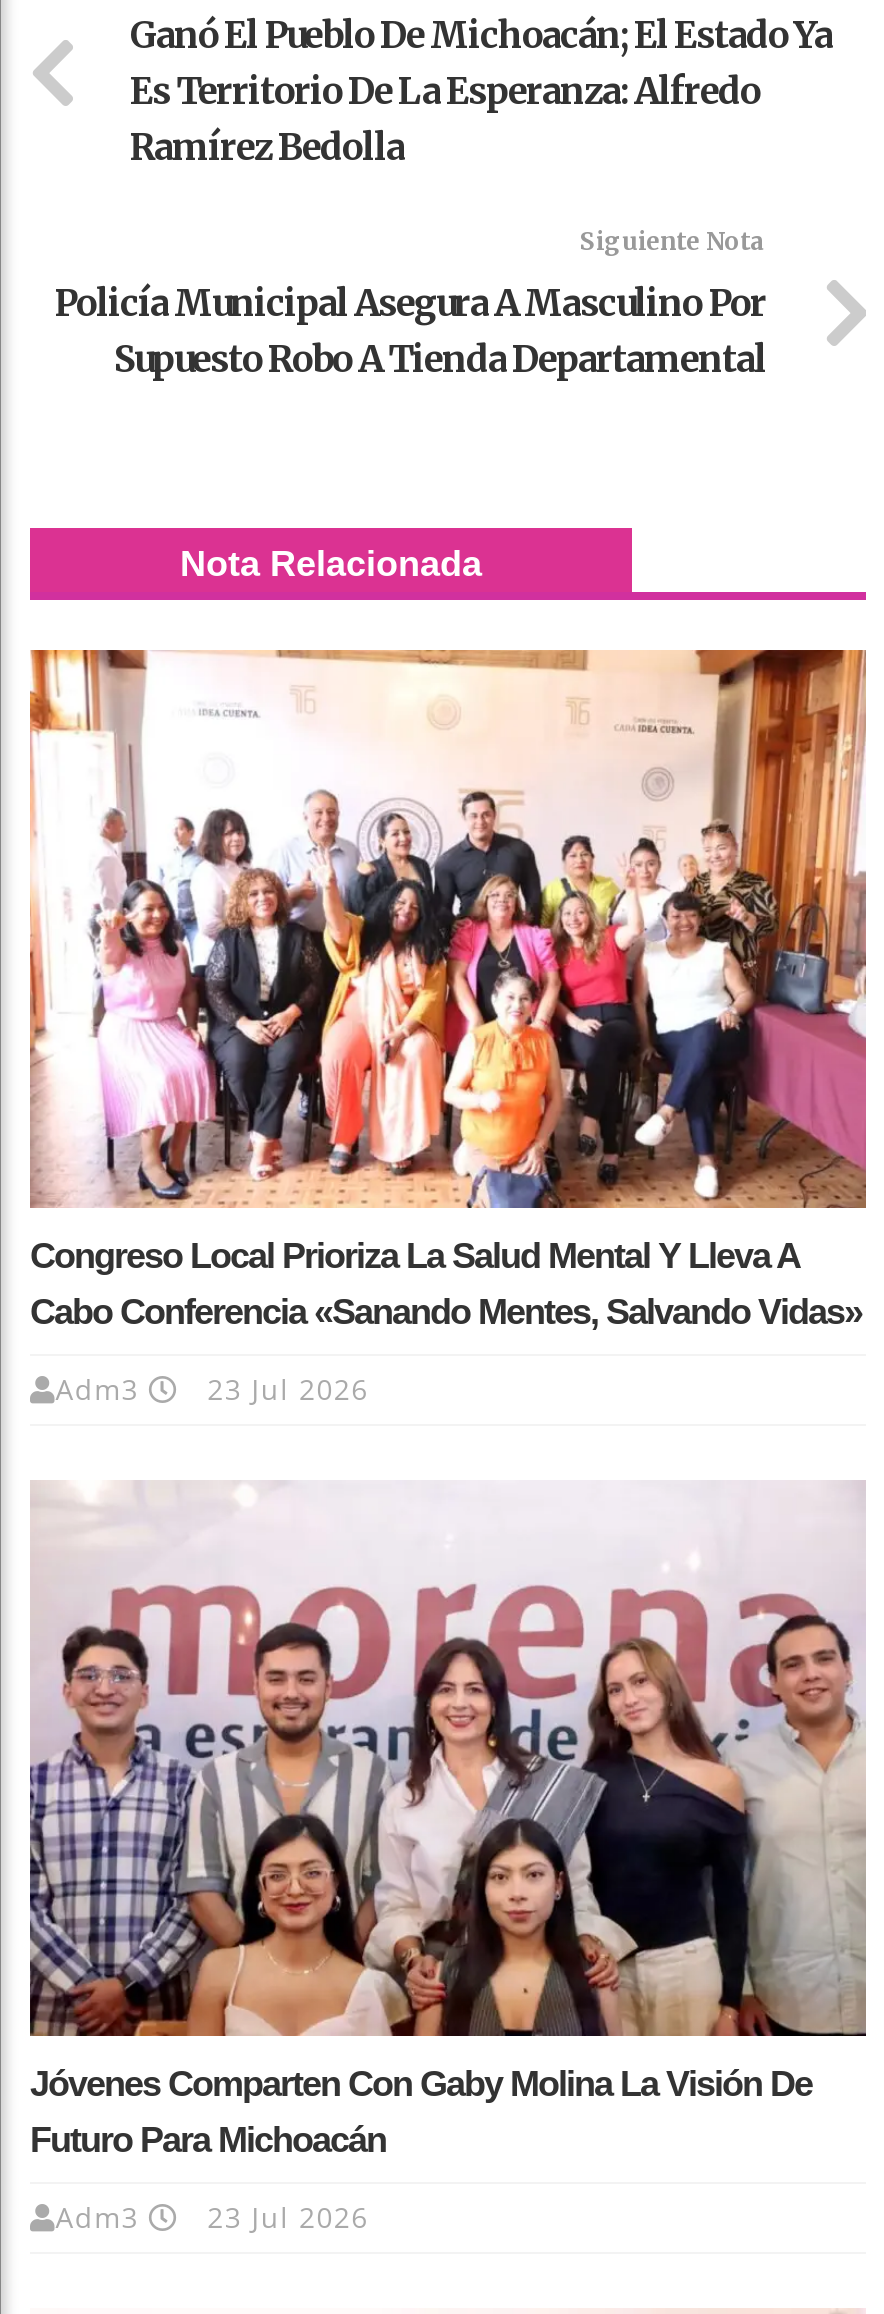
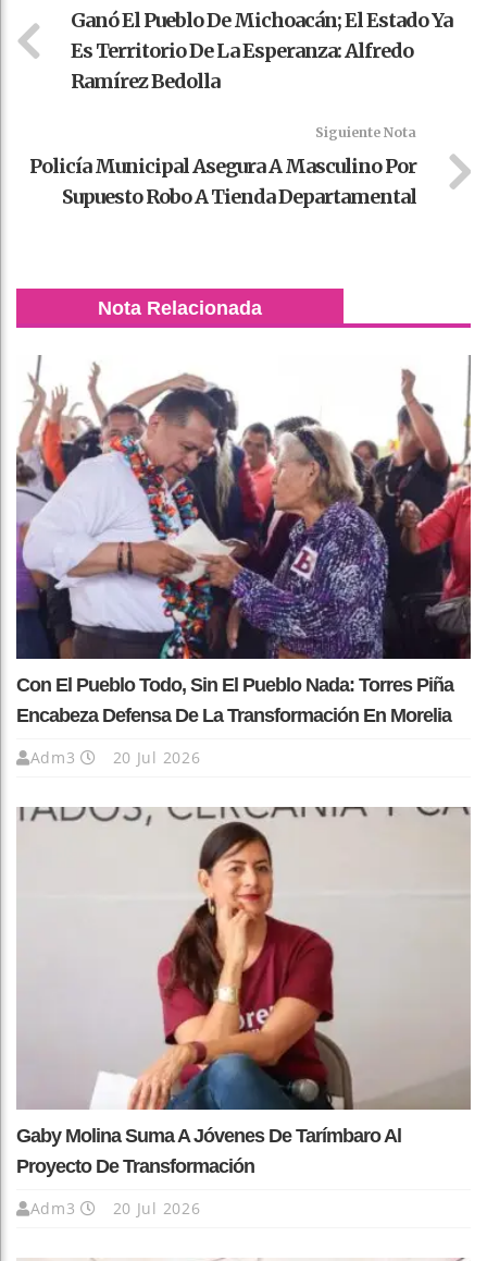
[28,648,868,1332] [image] | Congreso Local Prioriza La Salud Mental Y Lleva A | Cabo Conferencia «Sanando Mentes, Salvando Vidas» -> [15,355,472,726] [image] | Con El Pueblo Todo, Sin El Pueblo Nada: Torres Piña | Encabeza Defensa De La Transformación En Morelia
[55,1370,369,1408] Adm3 23 Jul 2026 -> [30,747,200,767] Adm3 20 Jul 2026
[28,1480,864,2161] [image] | Jóvenes Comparten Con Gaby Molina La Visión De | Futuro Para Michoacán -> [16,806,470,1178] [image] | Gaby Molina Suma A Jóvenes De Tarímbaro Al | Proyecto De Transformación
[55,2199,369,2237] Adm3 23 Jul 2026 -> [30,1198,200,1219] Adm3 20 Jul 2026

